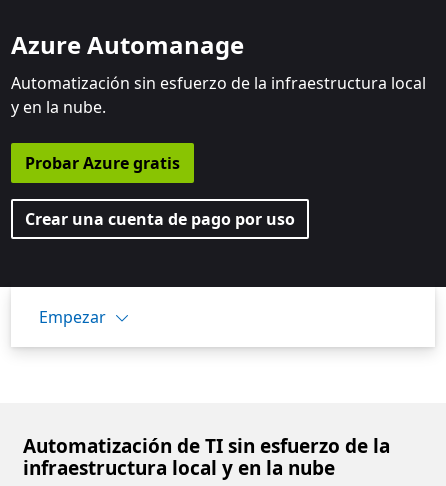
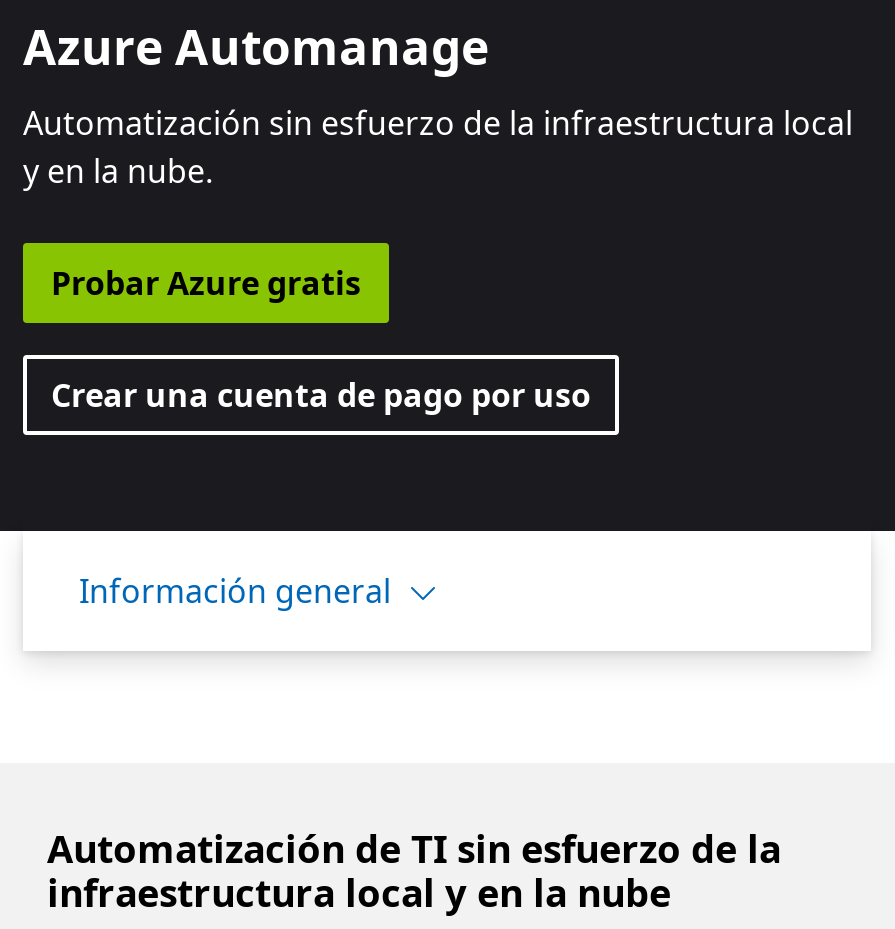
[39,306,106,328] Empezar -> [79,569,391,613] Información general

